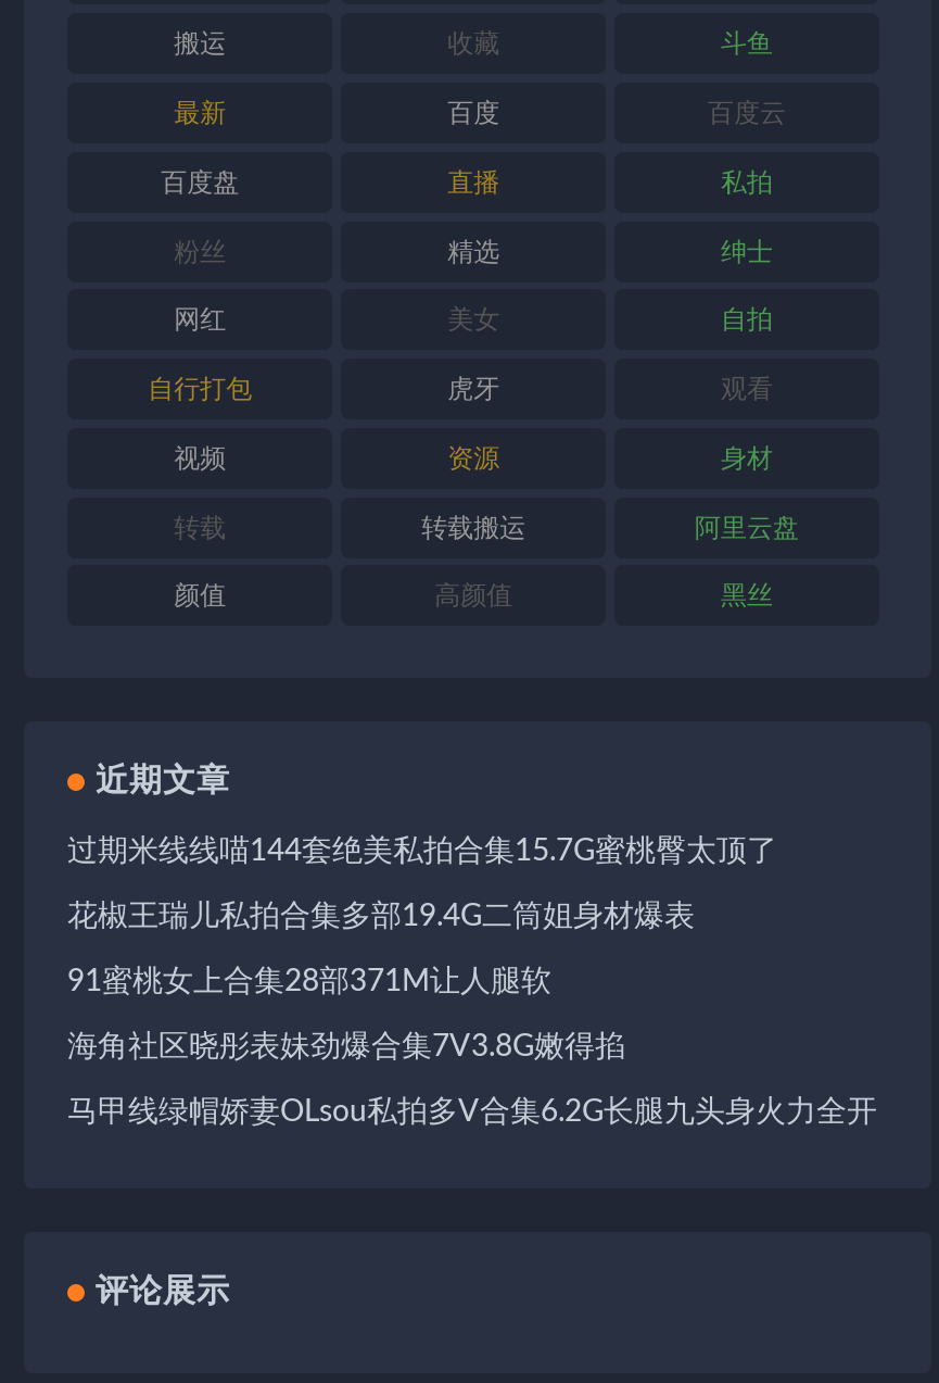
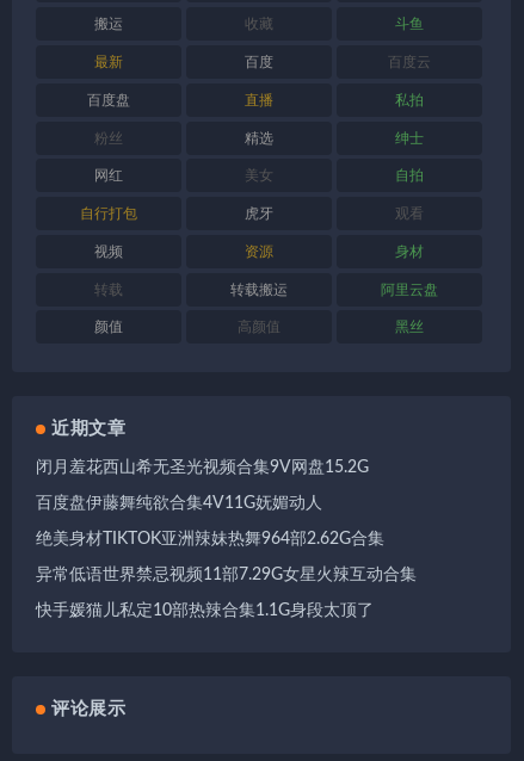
[67,837,777,867] 过期米线线喵144套绝美私拍合集15.7G蜜桃臀太顶了 -> [36,459,369,476] 闭月羞花西山希无圣光视频合集9V网盘15.2G
[67,902,695,932] 花椒王瑞儿私拍合集多部19.4G二筒姐身材爆表 -> [36,495,322,512] 百度盘伊藤舞纯欲合集4V11G妩媚动人
[67,967,551,998] 91蜜桃女上合集28部371M让人腿软 -> [36,531,384,548] 绝美身材TIKTOK亚洲辣妹热舞964部2.62G合集
[67,1032,625,1063] 海角社区晓彤表妹劲爆合集7V3.8G嫩得掐 -> [36,567,417,583] 异常低语世界禁忌视频11部7.29G女星火辣互动合集
[67,1097,877,1128] 马甲线绿帽娇妻OLsou私拍多V合集6.2G长腿九头身火力全开 -> [36,602,374,619] 快手媛猫儿私定10部热辣合集1.1G身段太顶了

